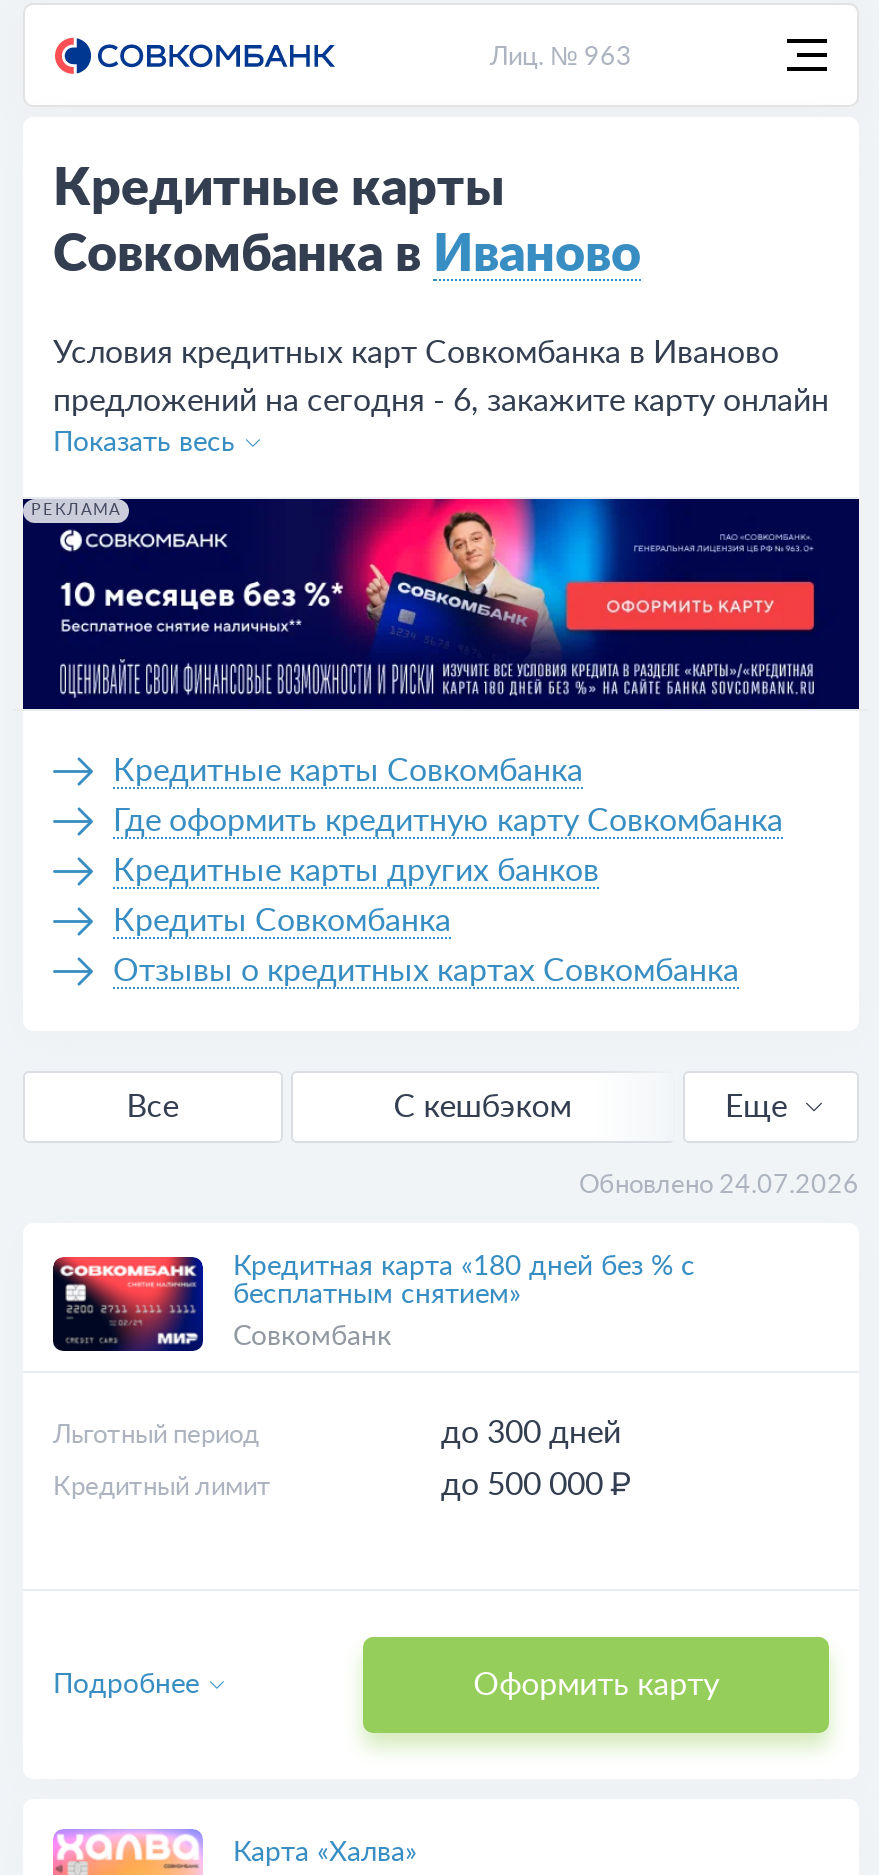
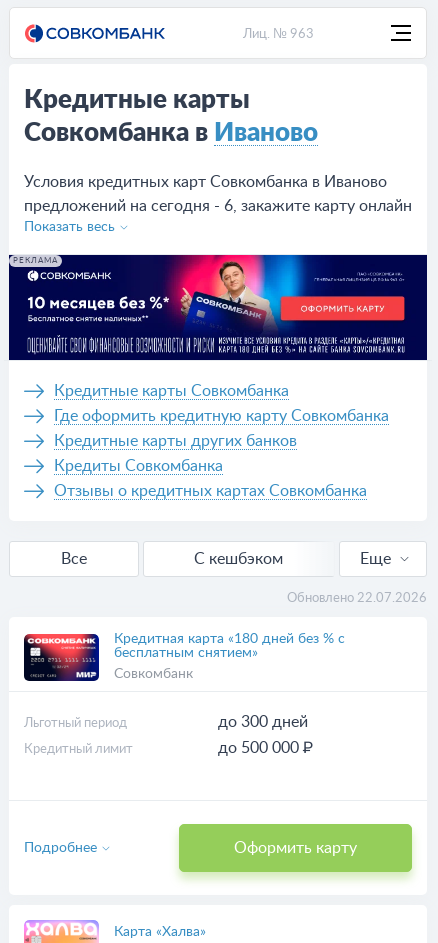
[579,1172,859,1198] Обновлено 24.07.2026 -> [287,591,427,604] Обновлено 22.07.2026

